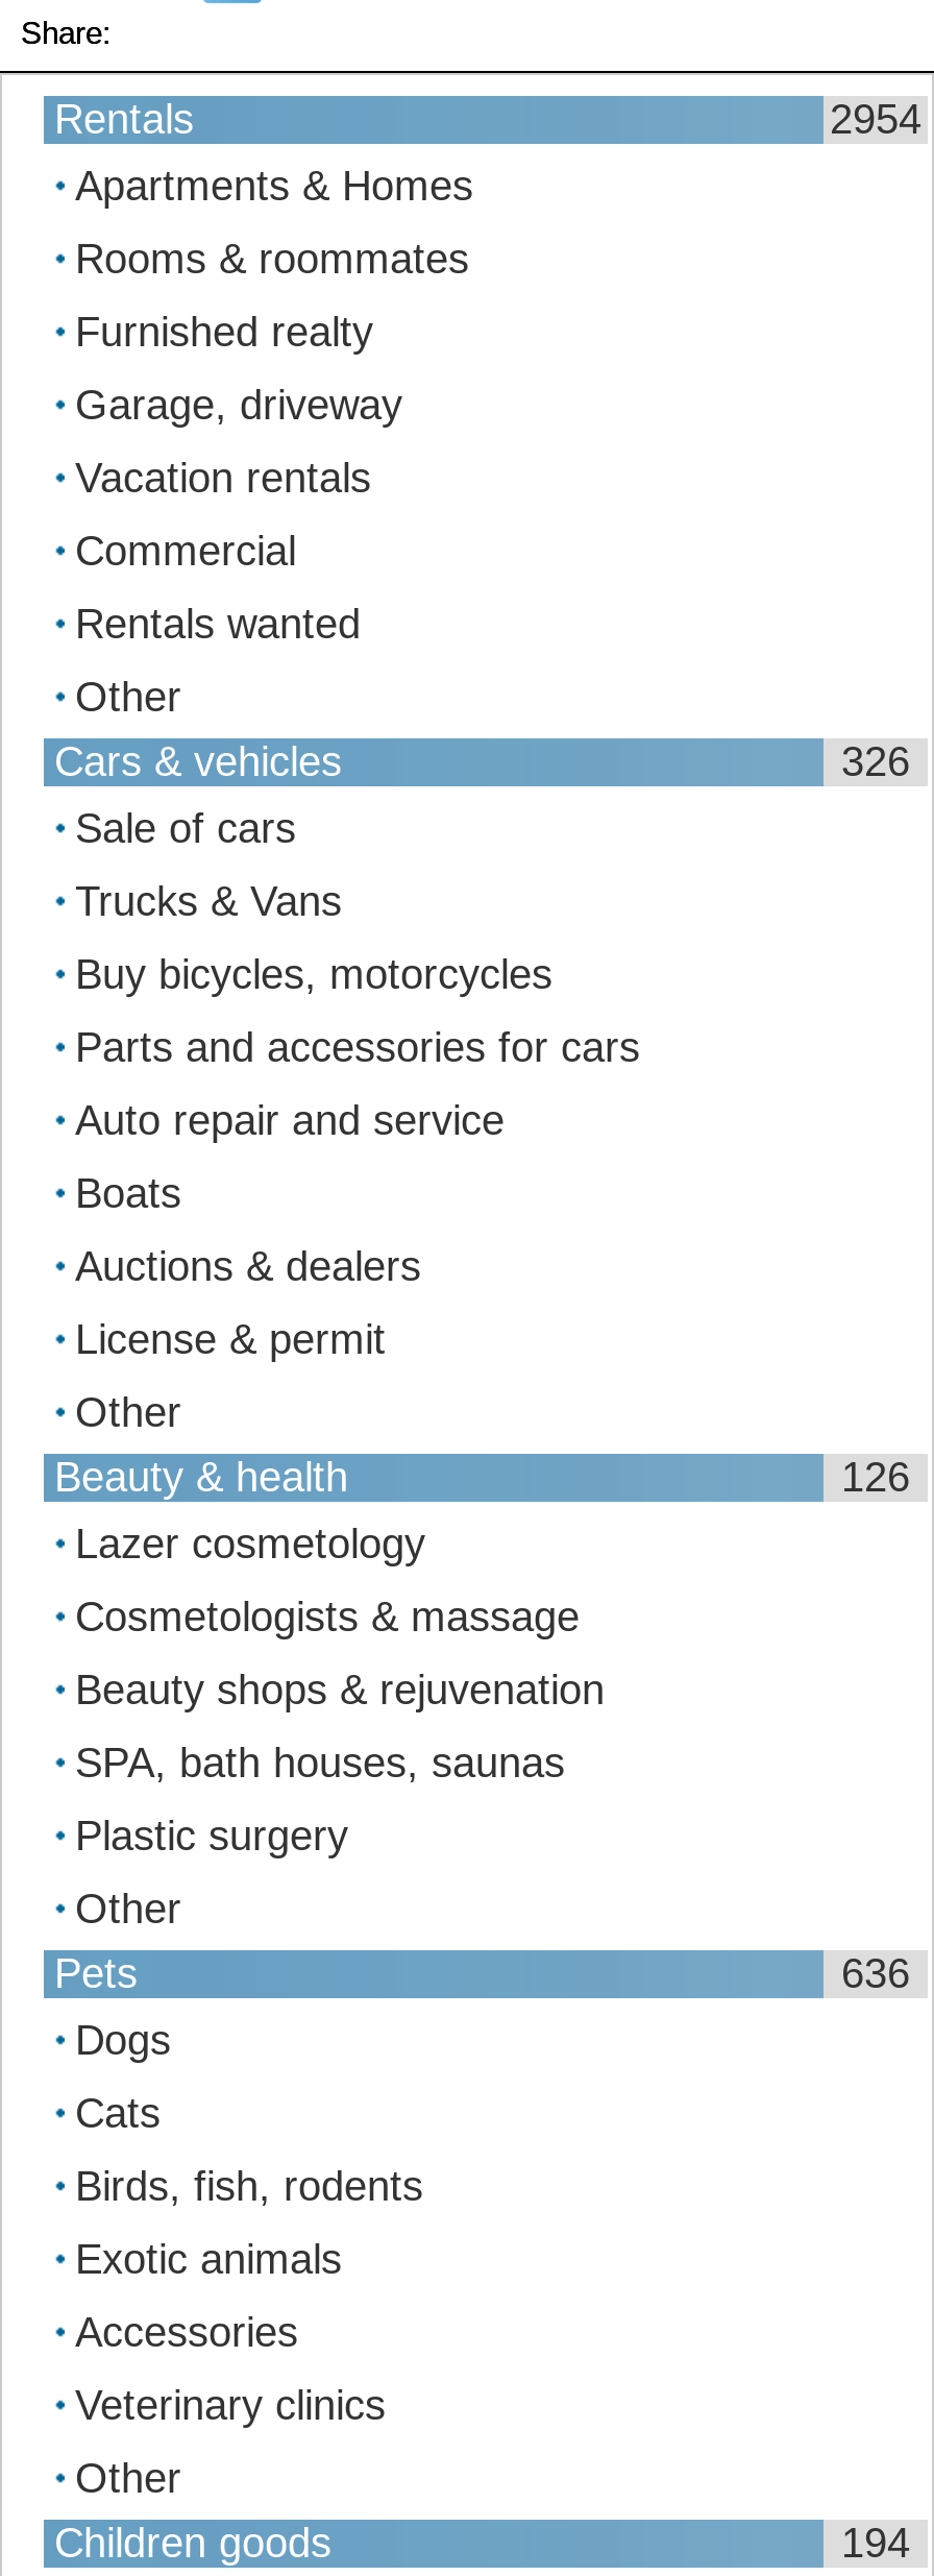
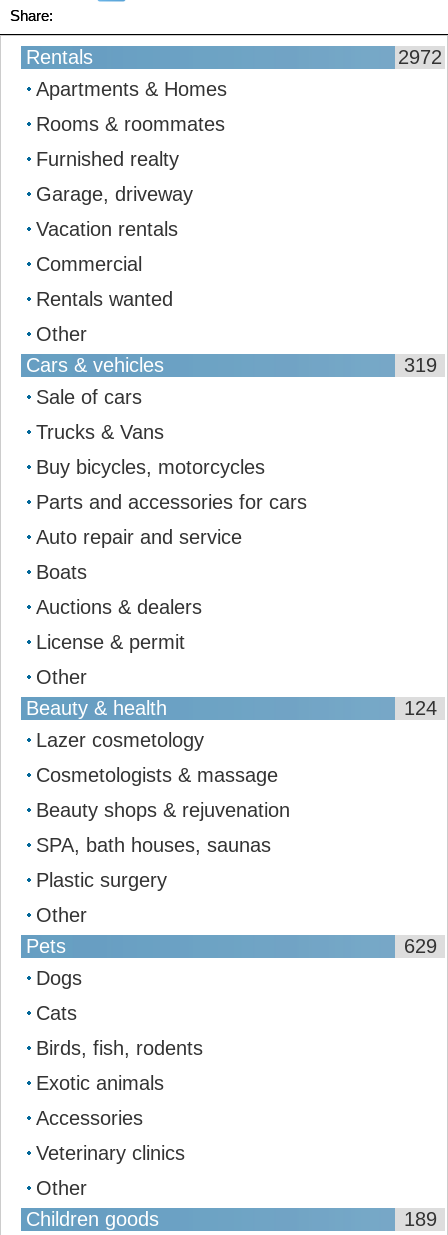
[830,96,921,142] 2954 -> [398,46,442,68] 2972
[841,738,910,784] 326 -> [403,354,436,376] 319
[841,1454,910,1500] 126 -> [403,697,436,719] 124
[841,1950,910,1996] 636 -> [403,935,436,957] 629
[841,2520,910,2566] 194 -> [403,1208,436,1230] 189

